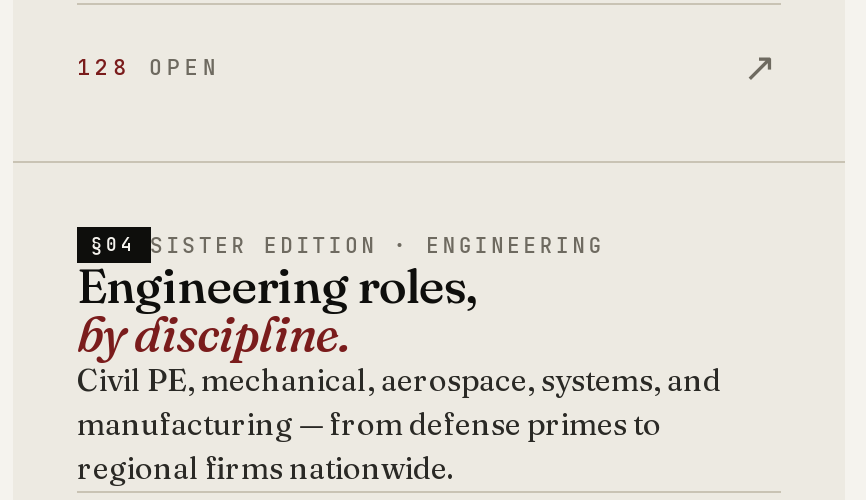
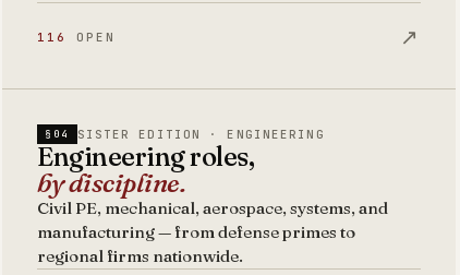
[77,53,220,81] 128 OPEN -> [37,30,115,45] 116 OPEN

